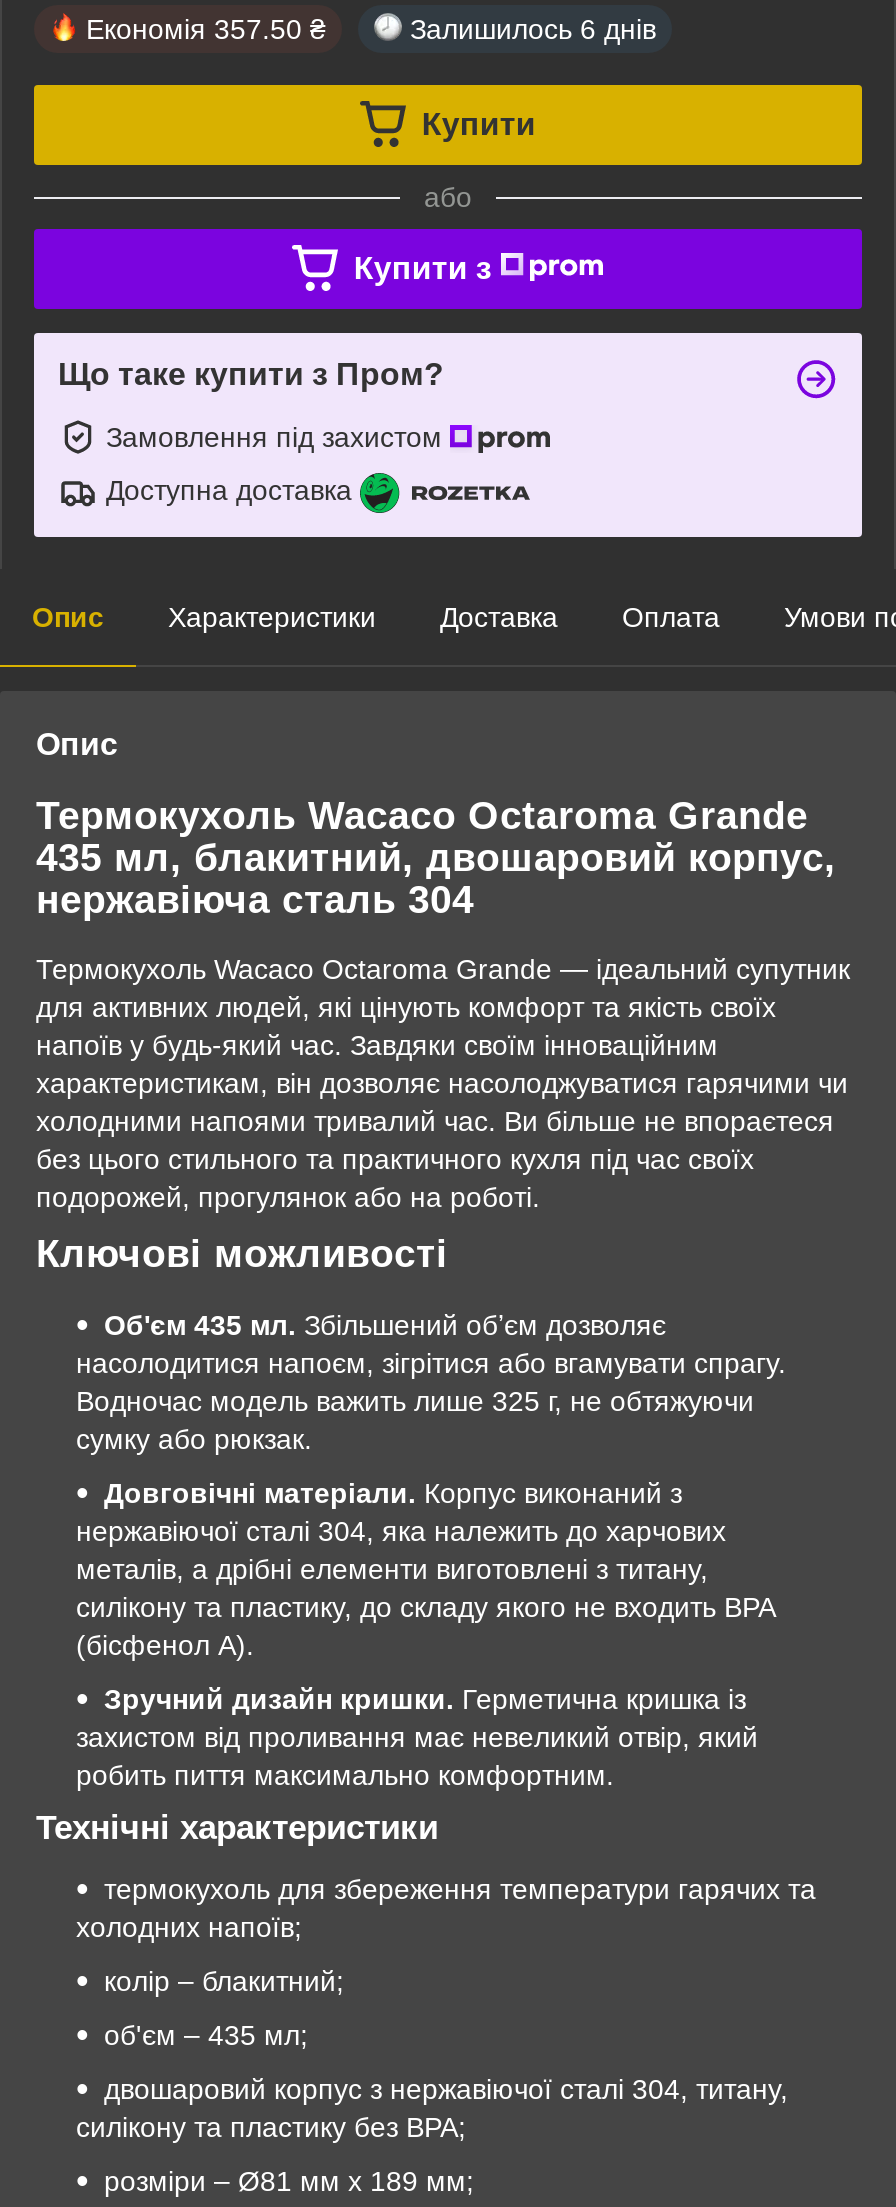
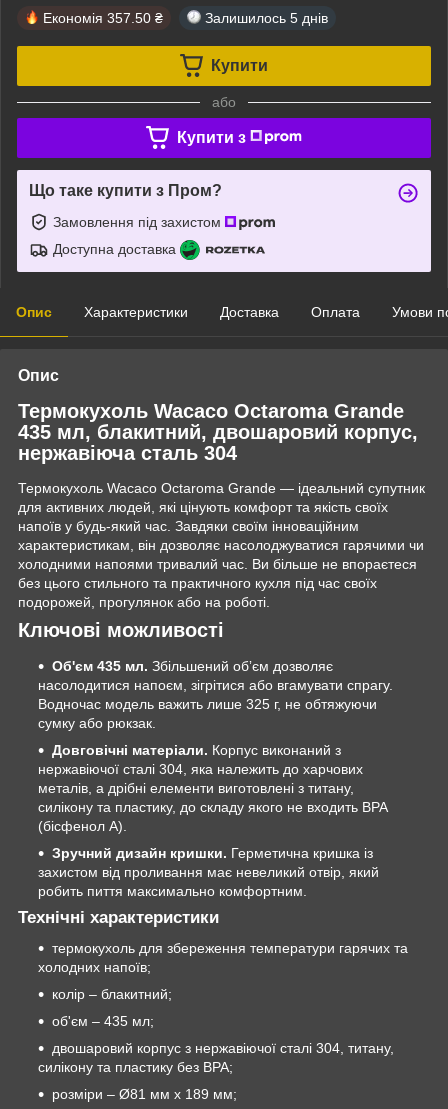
[410,13,656,45] Залишилось 6 днів -> [205,10,328,26] Залишилось 5 днів

